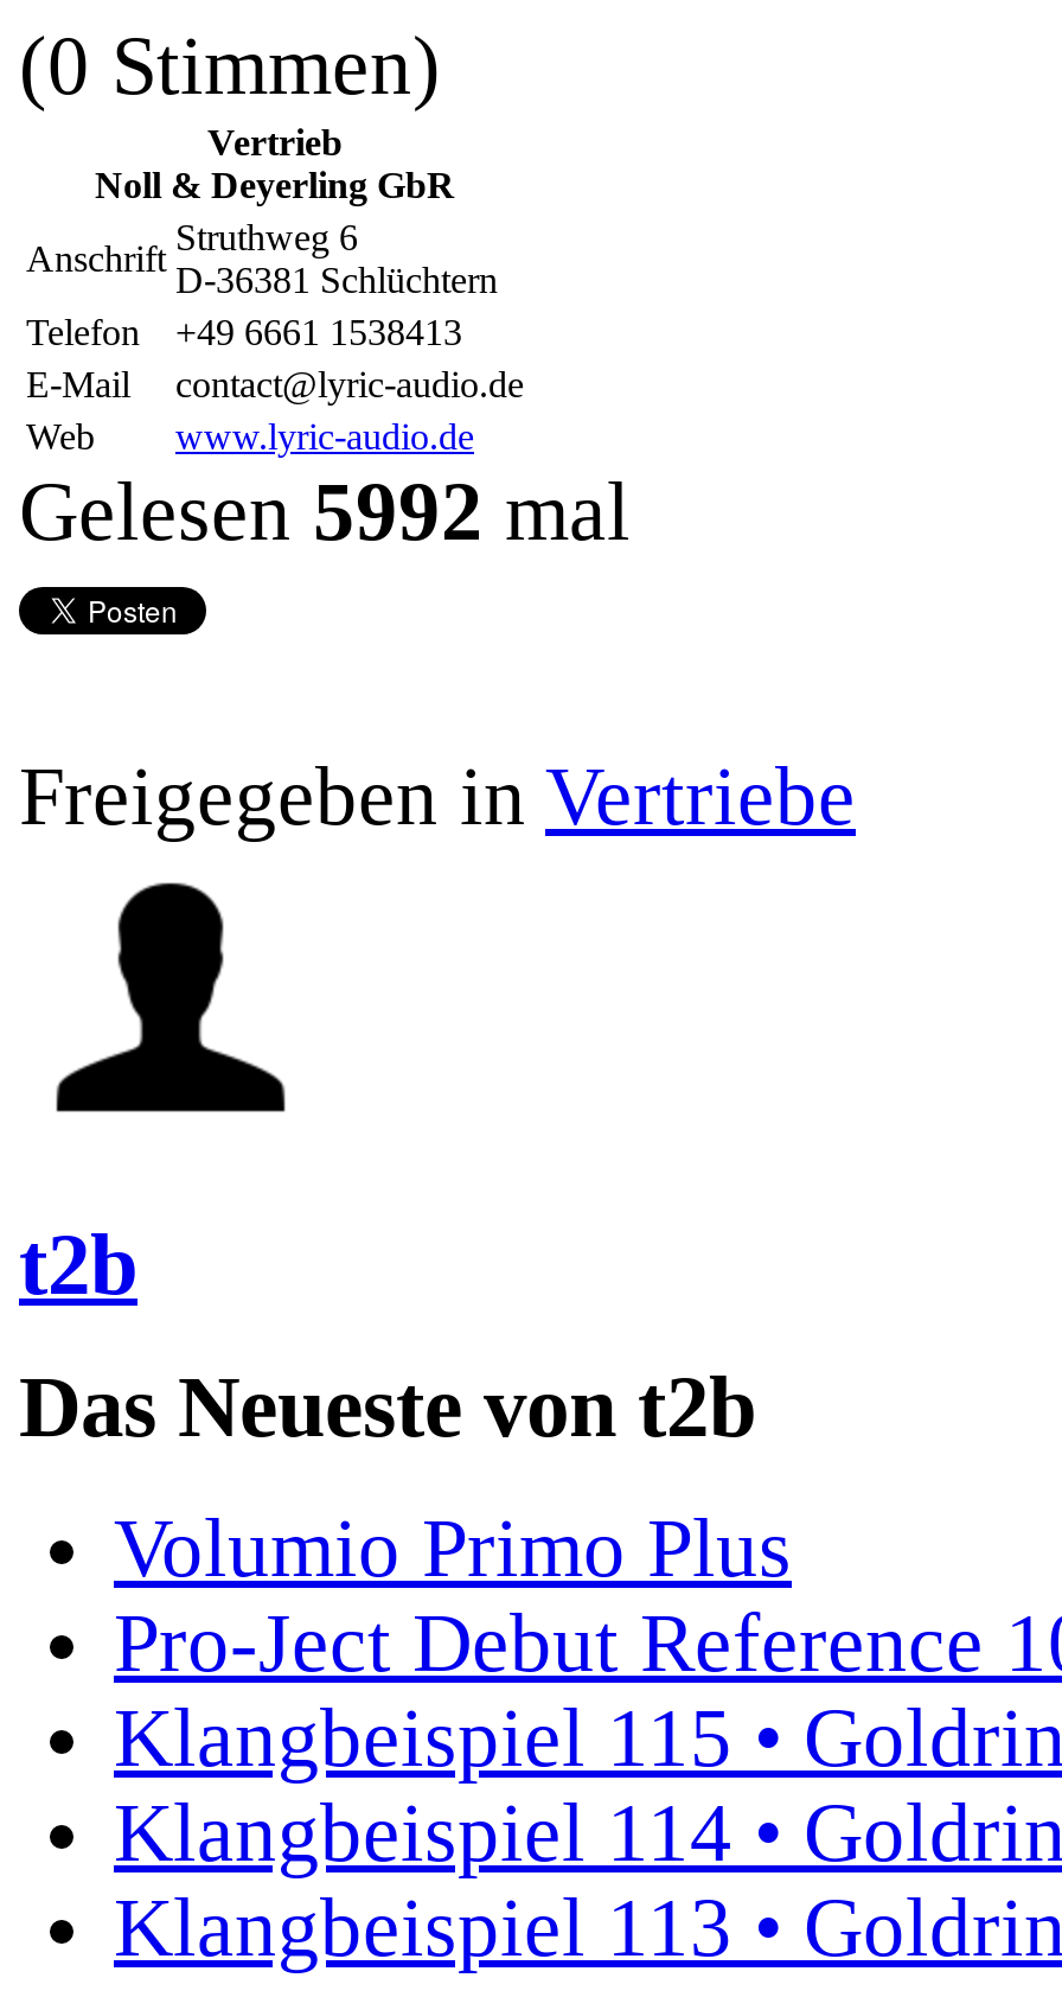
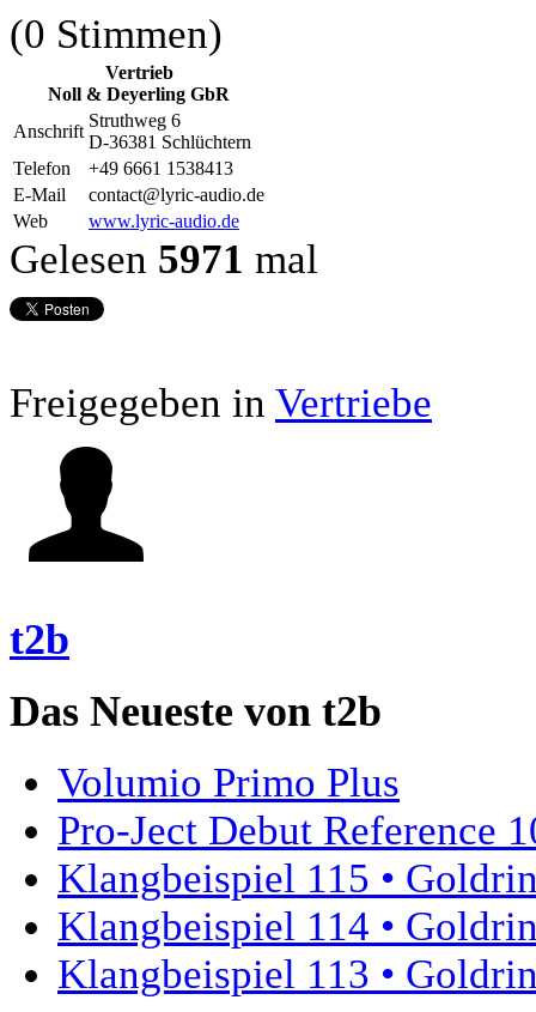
[19,466,631,558] Gelesen 5992 mal -> [10,236,318,282] Gelesen 5971 mal

